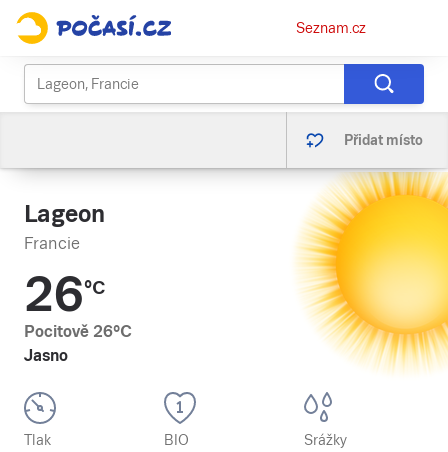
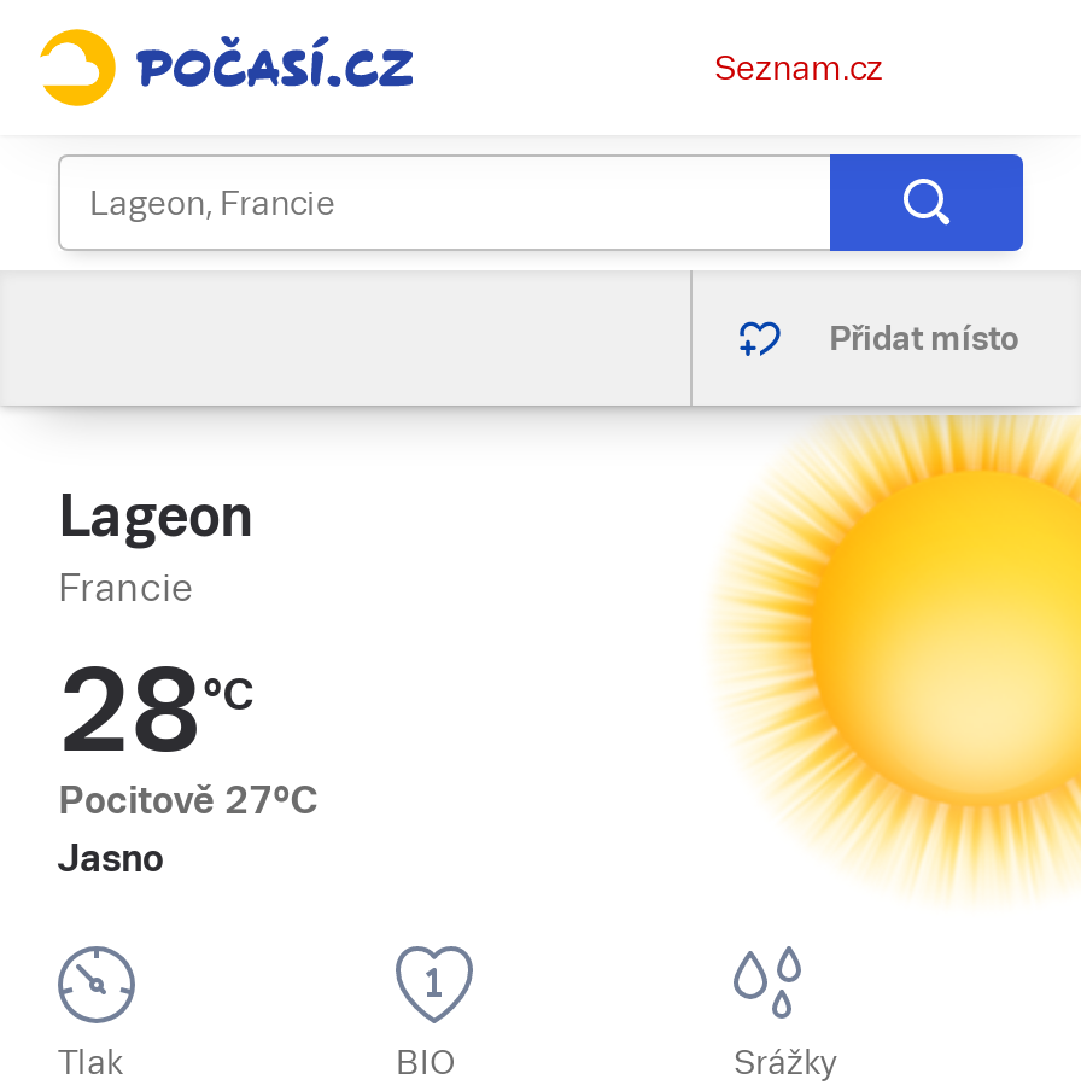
[24,267,105,322] 26°C -> [58,644,253,777] 28°C
[24,322,132,341] Pocitově 26°C -> [58,777,319,823] Pocitově 27°C

